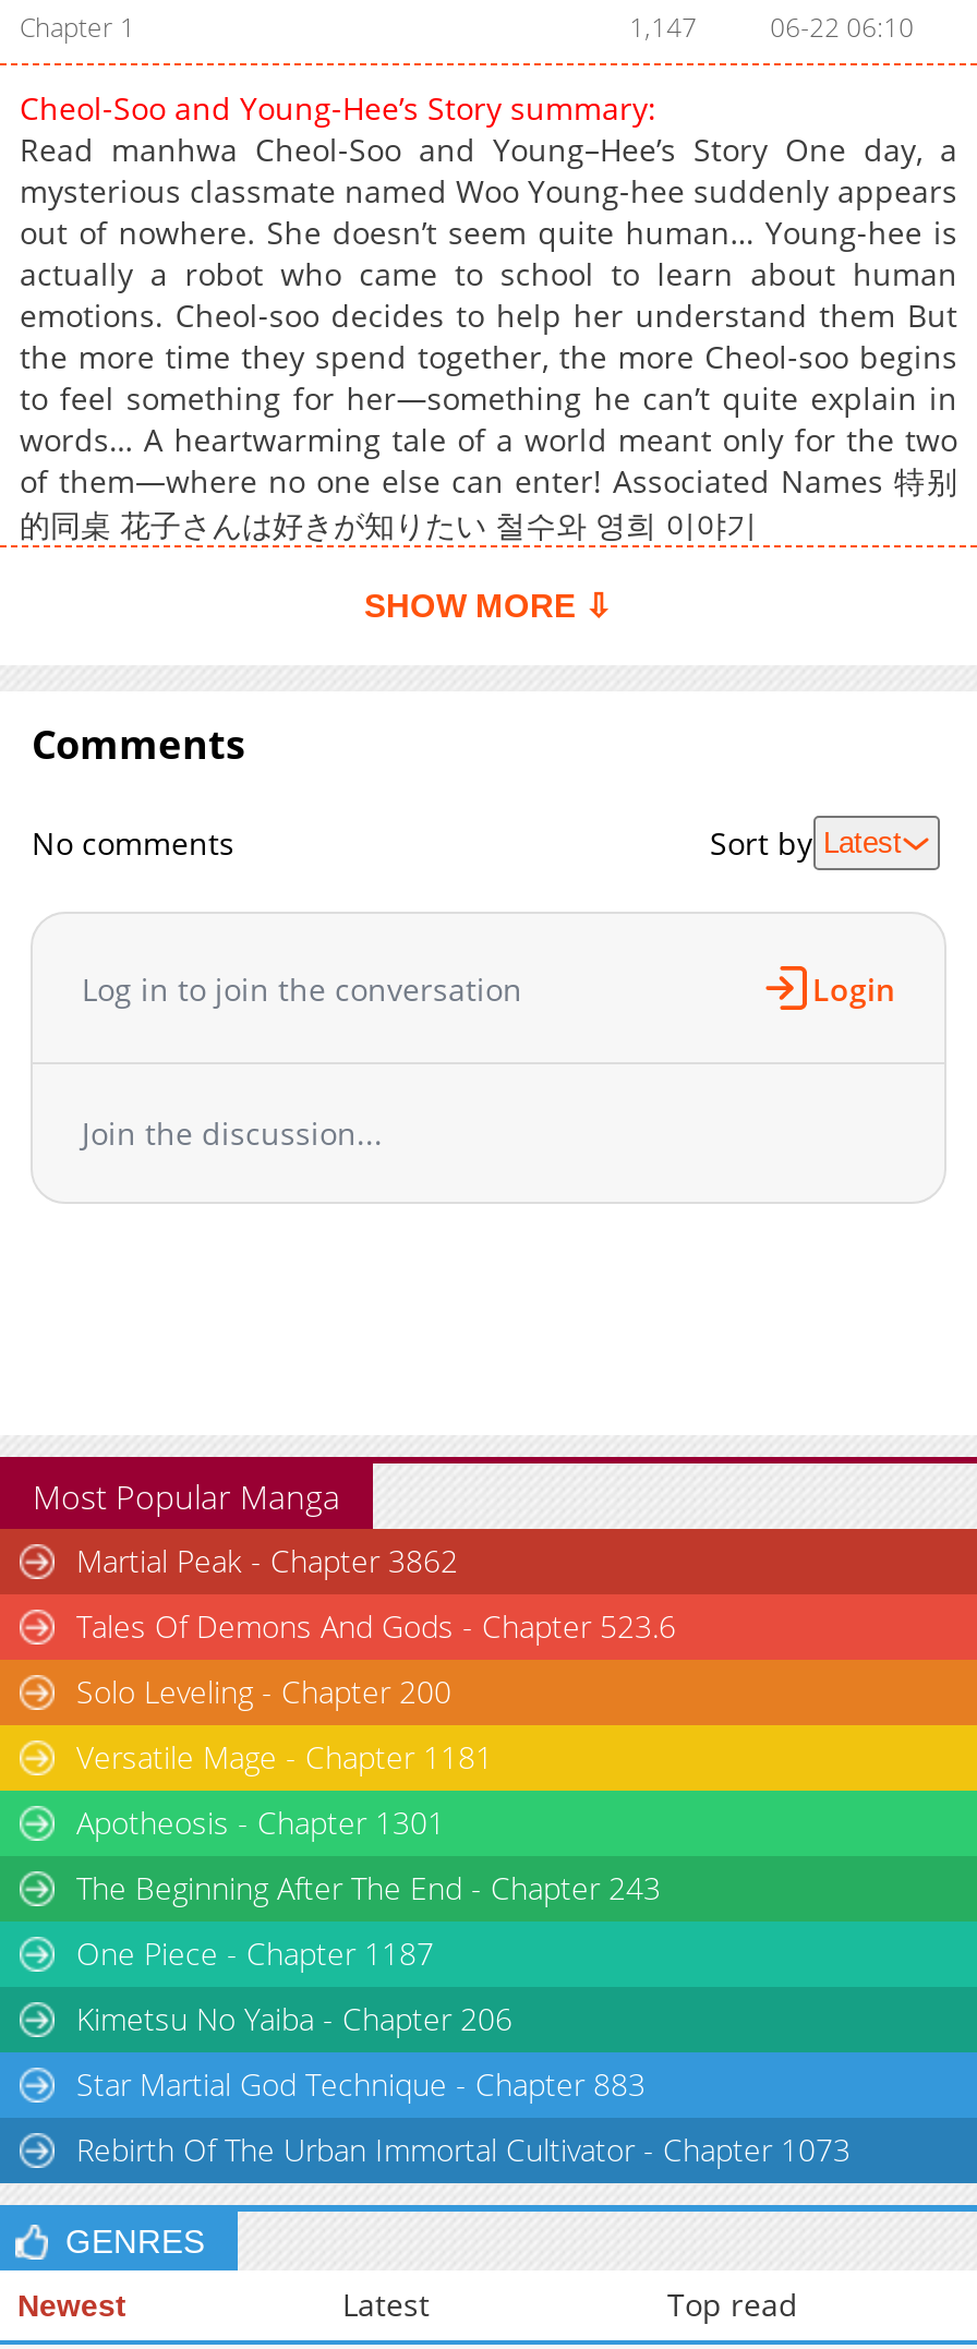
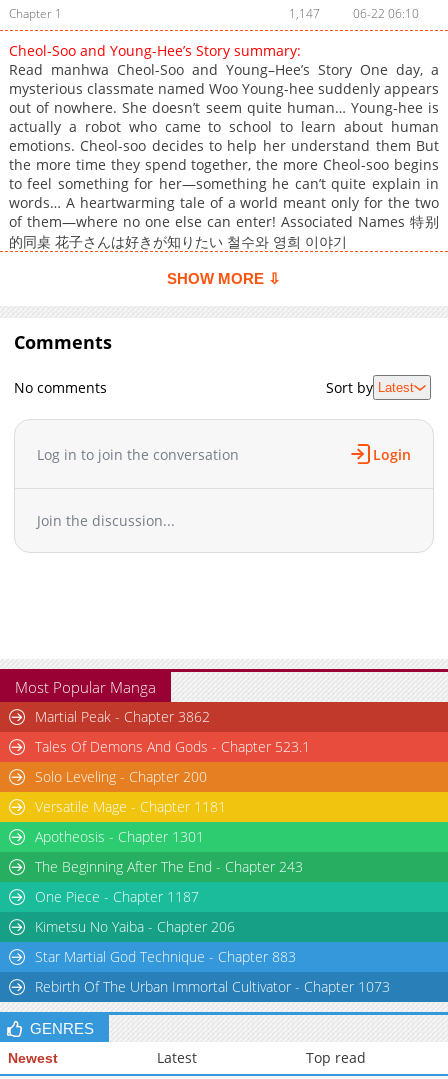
[76,1606,676,1648] Tales Of Demons And Gods - Chapter 523.6 -> [35,737,310,756] Tales Of Demons And Gods - Chapter 523.1

